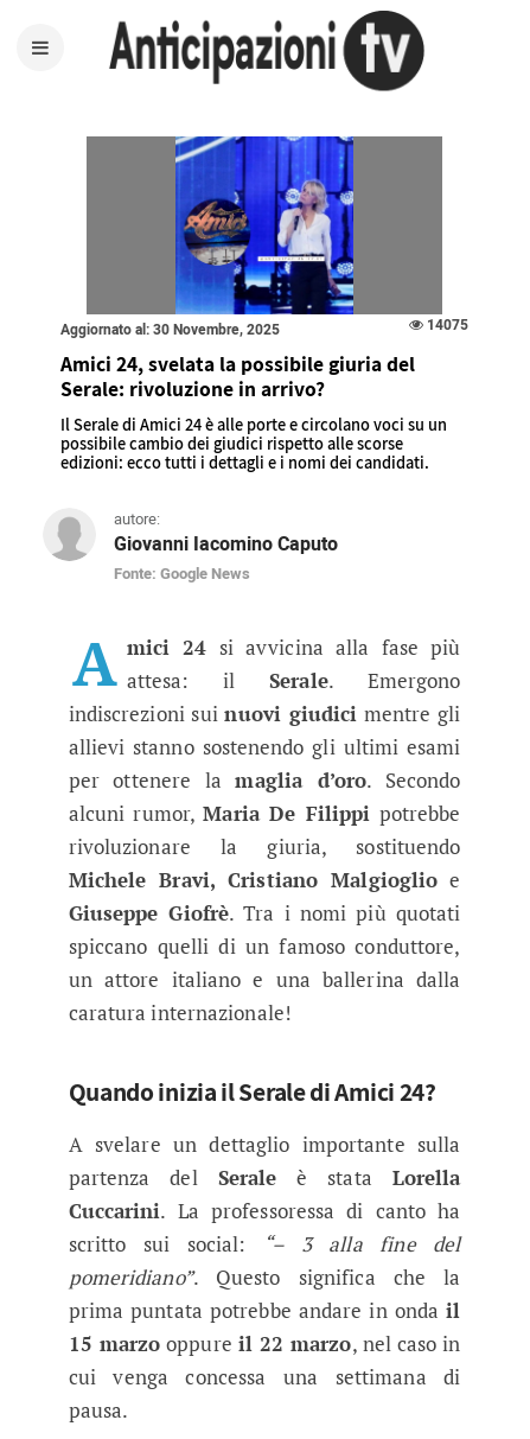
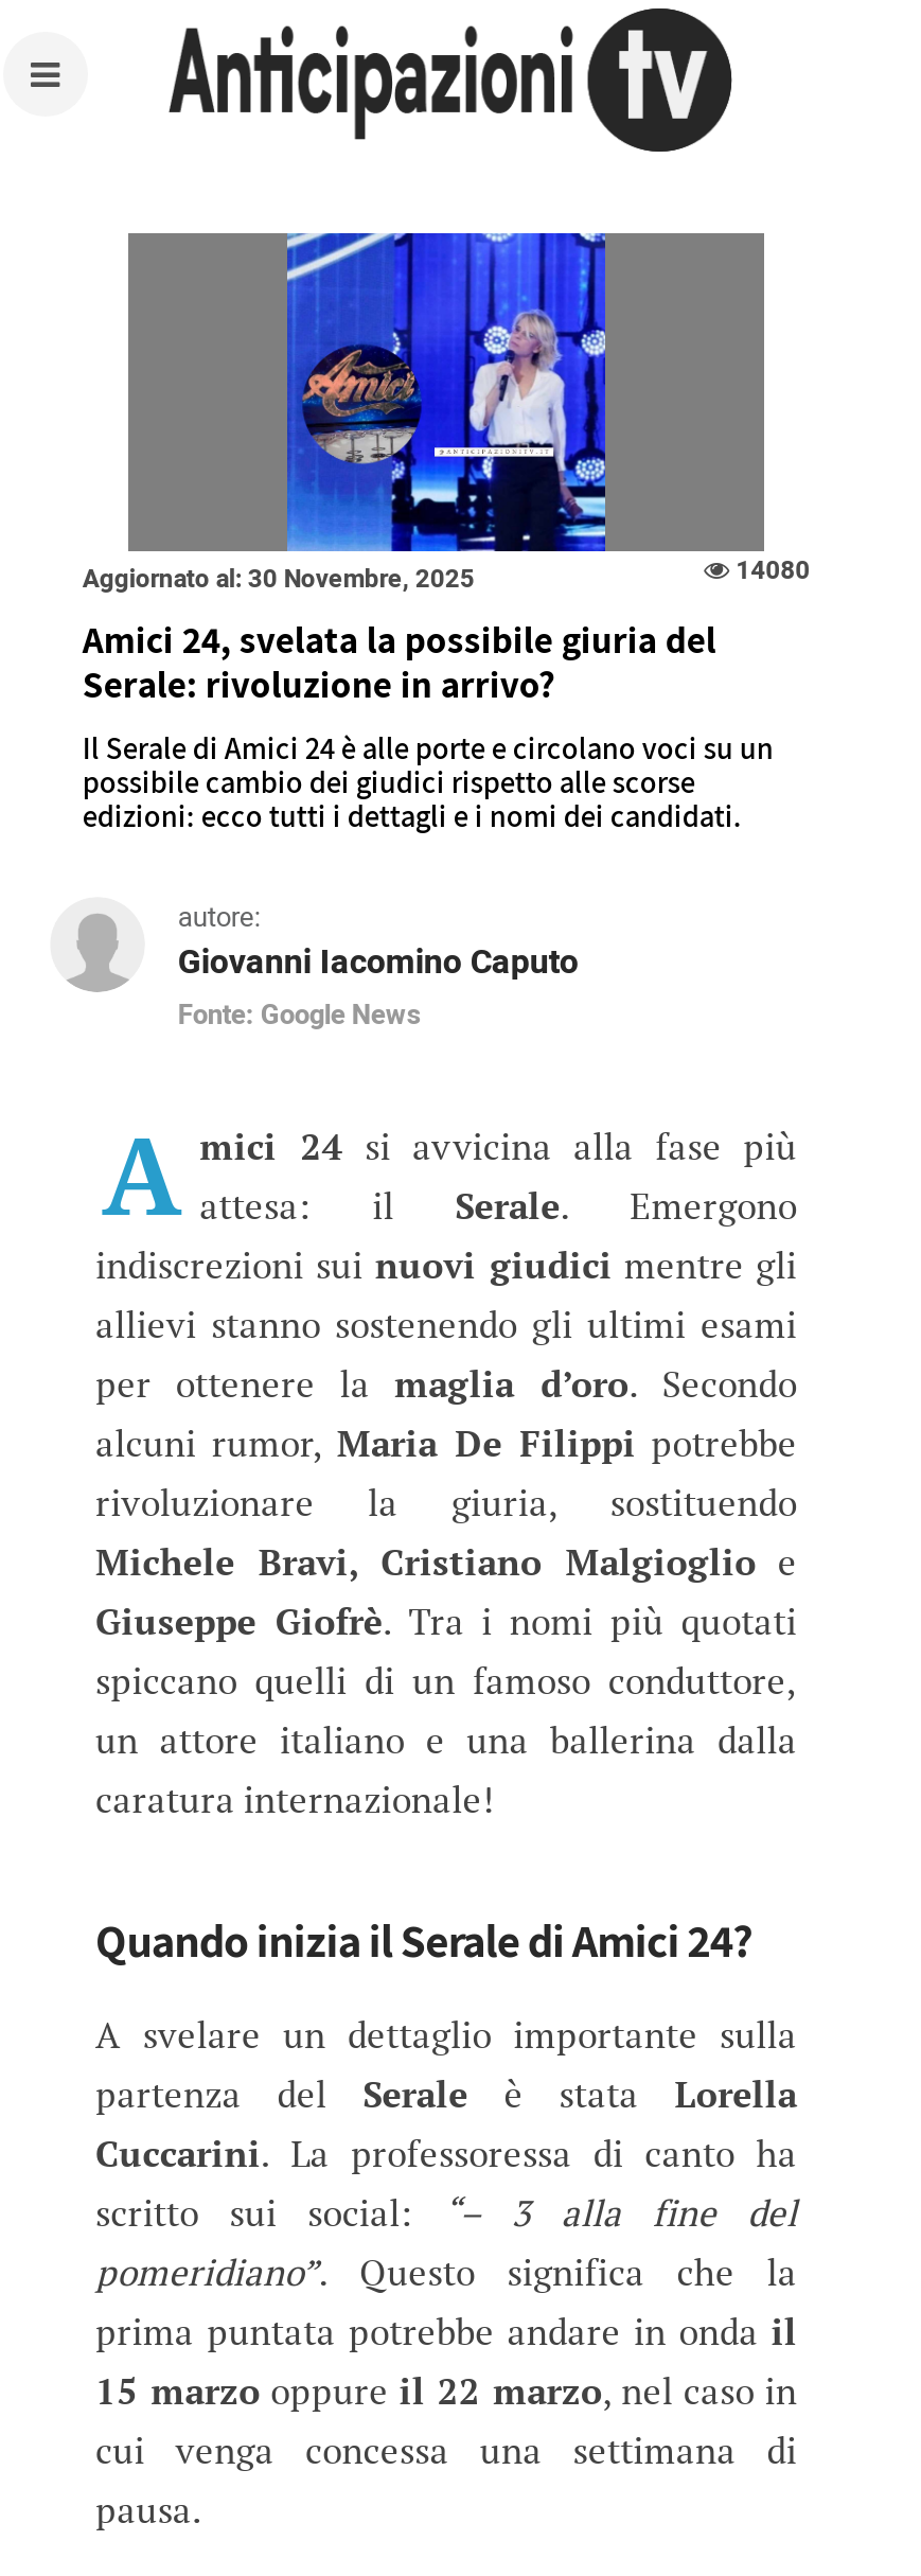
[423,314,468,336] 14075 -> [729,551,810,589] 14080

